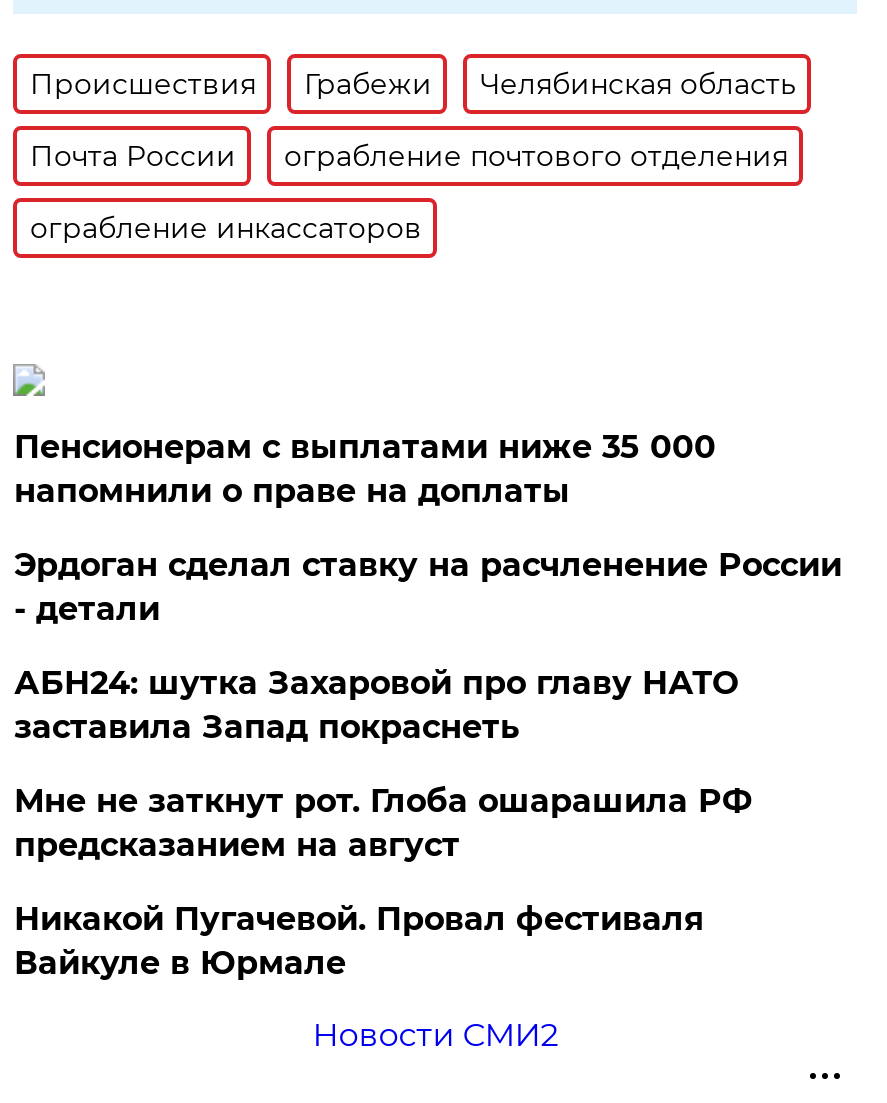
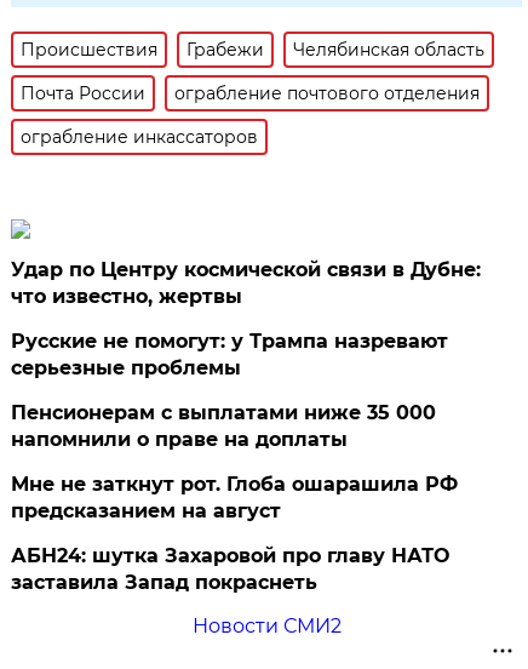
none -> [11,258,481,379] Удар по Центру космической связи в Дубне: | что известно, жертвы | Русские не помогут: у Трампа назревают | серьезные проблемы
moved [14,428,716,510] -> [11,401,436,451]: Пенсионерам с выплатами ниже 35 000 | напомнили о праве на доплаты
[14,546,842,628] Эрдоган сделал ставку на расчленение России | - детали -> none
moved [14,664,738,746] -> [11,544,450,594]: АБН24: шутка Захаровой про главу НАТО | заставила Запад покраснеть
[14,900,704,982] Никакой Пугачевой. Провал фестиваля | Вайкуле в Юрмале -> none

